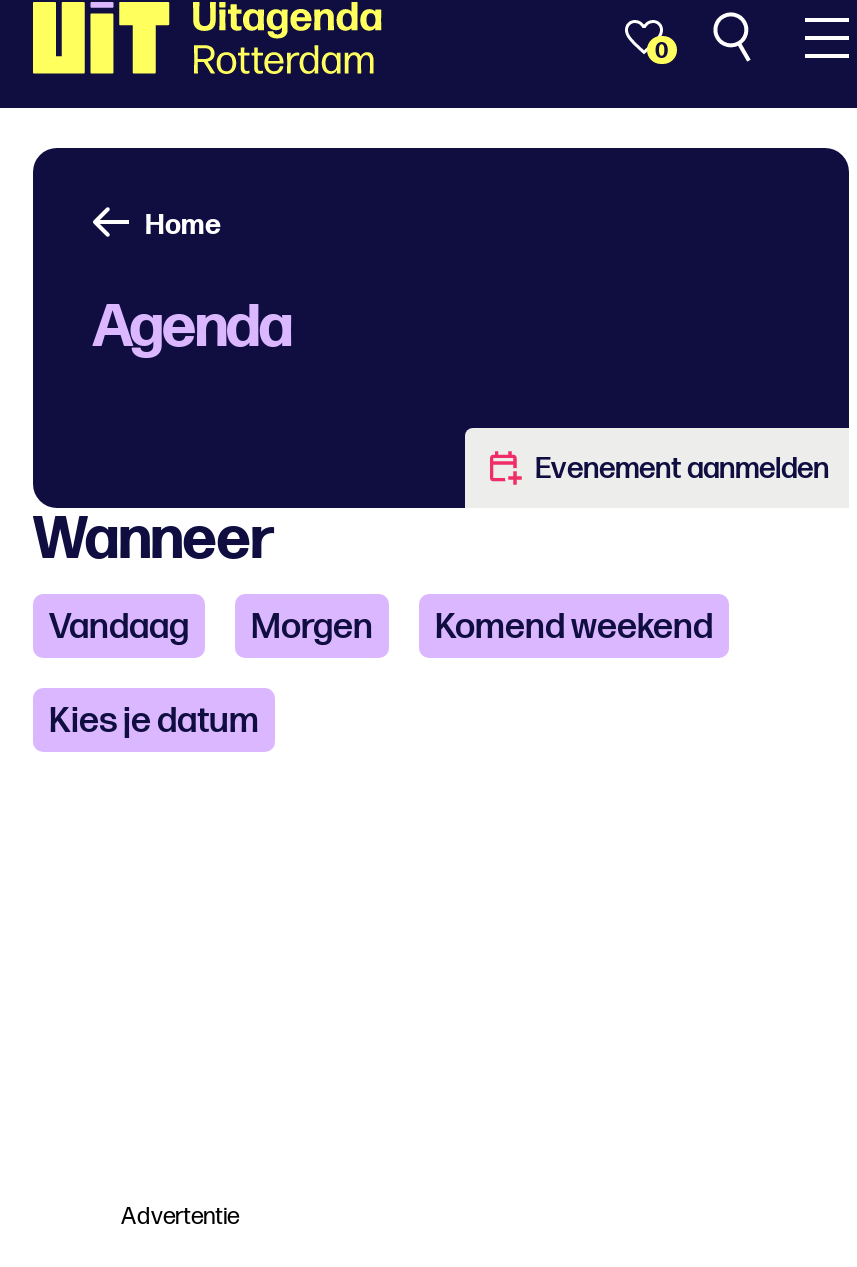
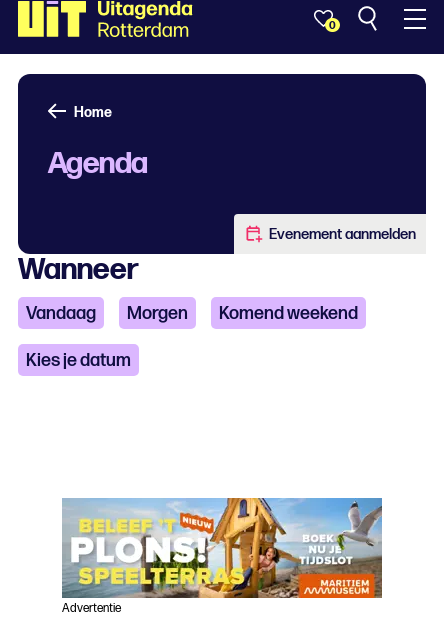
none -> [61,497,383,599] [image]

